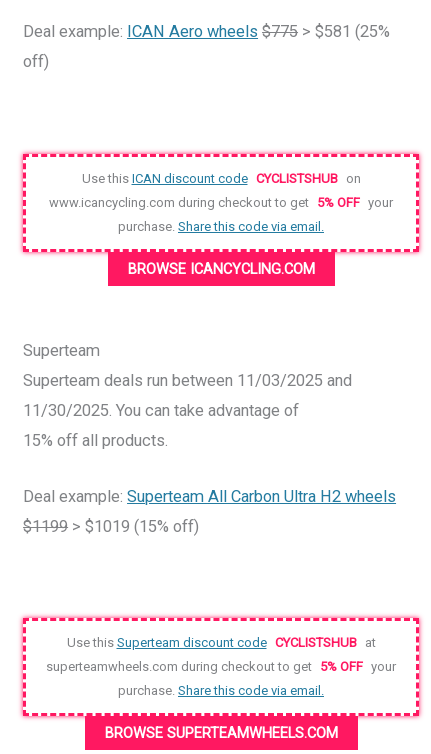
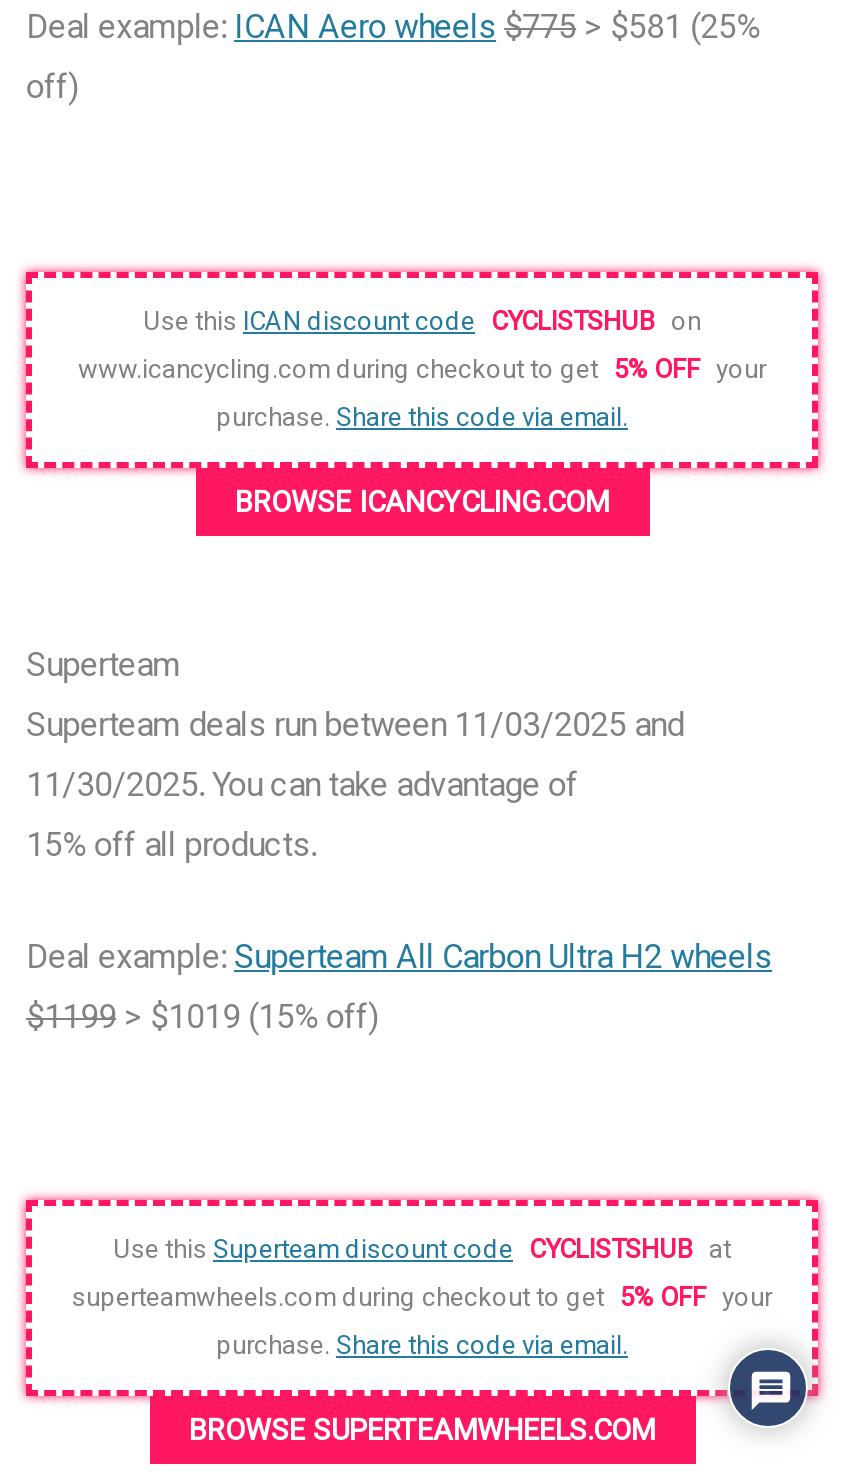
[370,692,418,732] [image] -> [726,1346,812,1430] [image]

